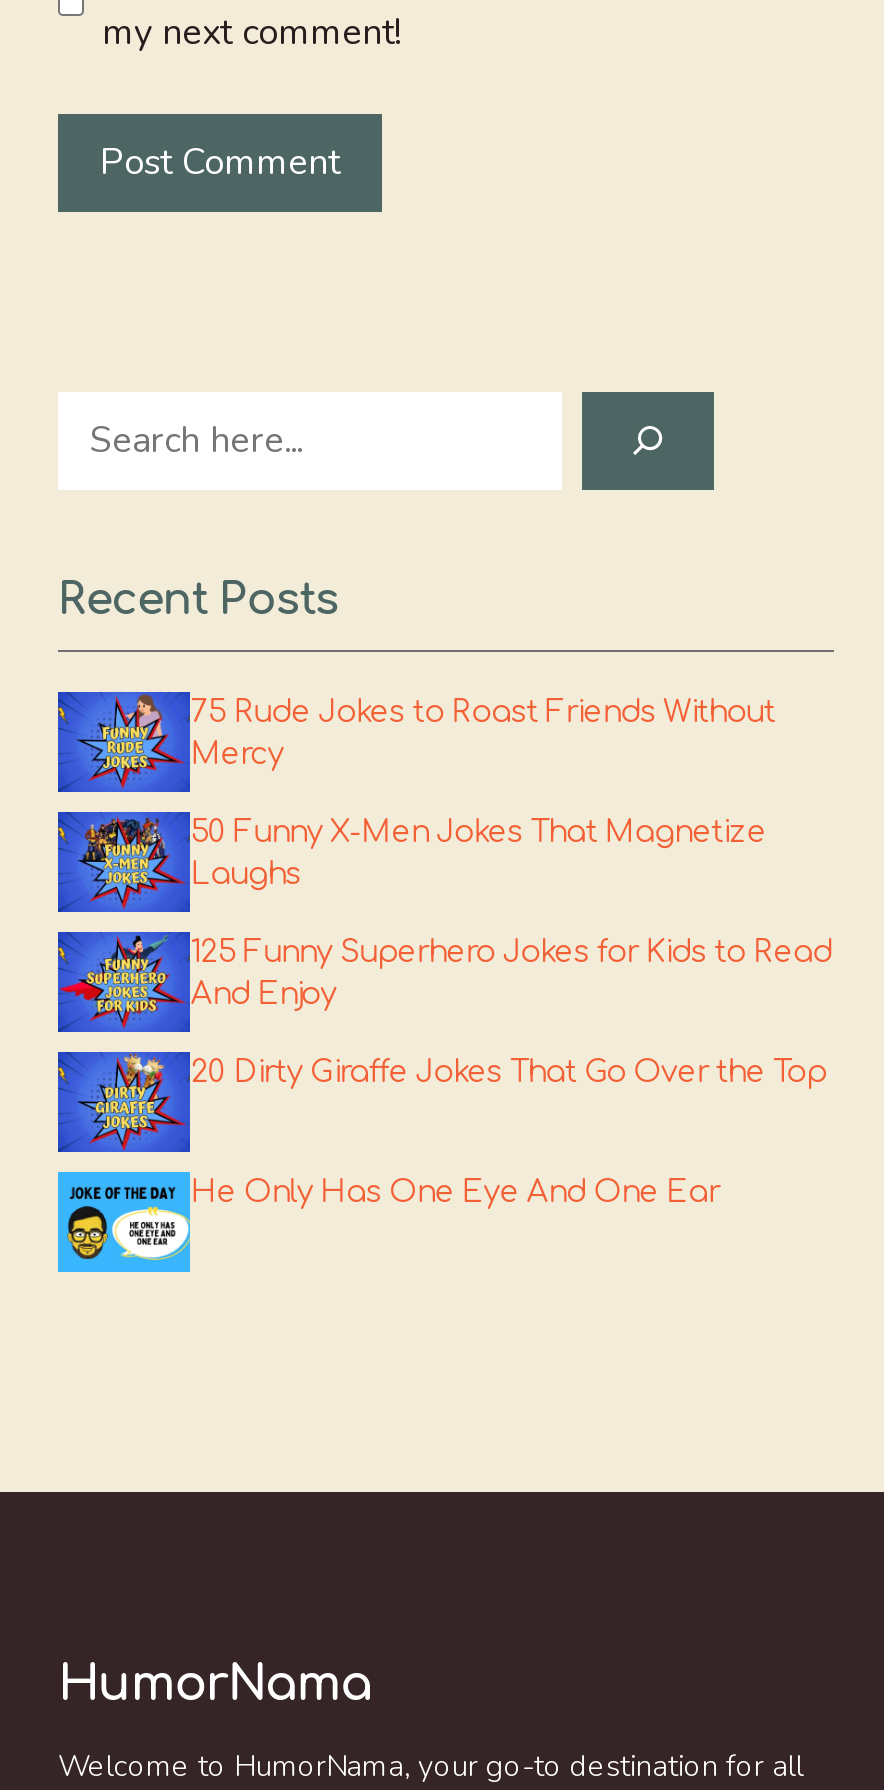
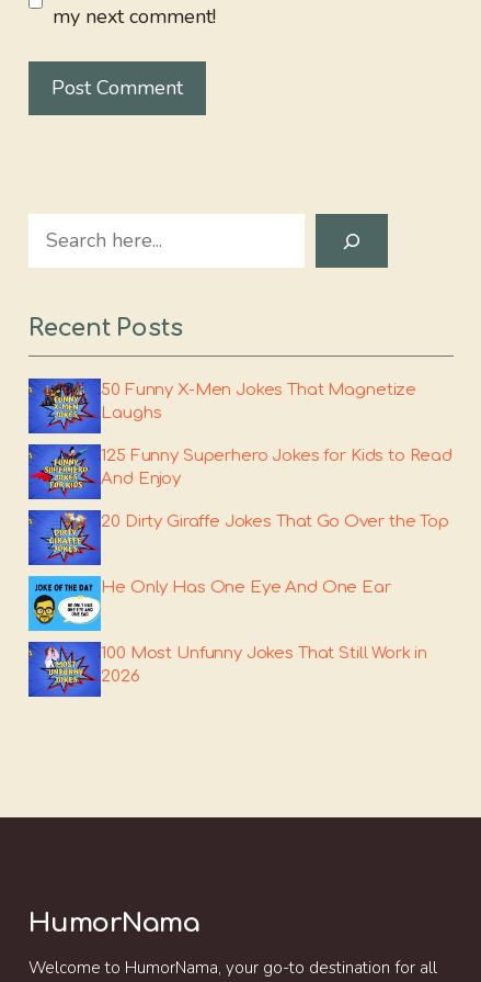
[84,692,775,771] [image] | 75 Rude Jokes to Roast Friends Without | Mercy -> none
moved [56,810,832,1209] -> [27,379,453,597]: [image] | 50 Funny X-Men Jokes That Magnetize | Laughs | 125 Funny Superhero Jokes for Kids to Read | And Enjoy | 20 Dirty Giraffe Jokes That Go Over the Top | He Only Has One Eye And One Ear
moved [64,1182,192,1262] -> [32,583,102,627]: [image]
none -> [27,641,428,698] [image] | 100 Most Unfunny Jokes That Still Work in | 2026

